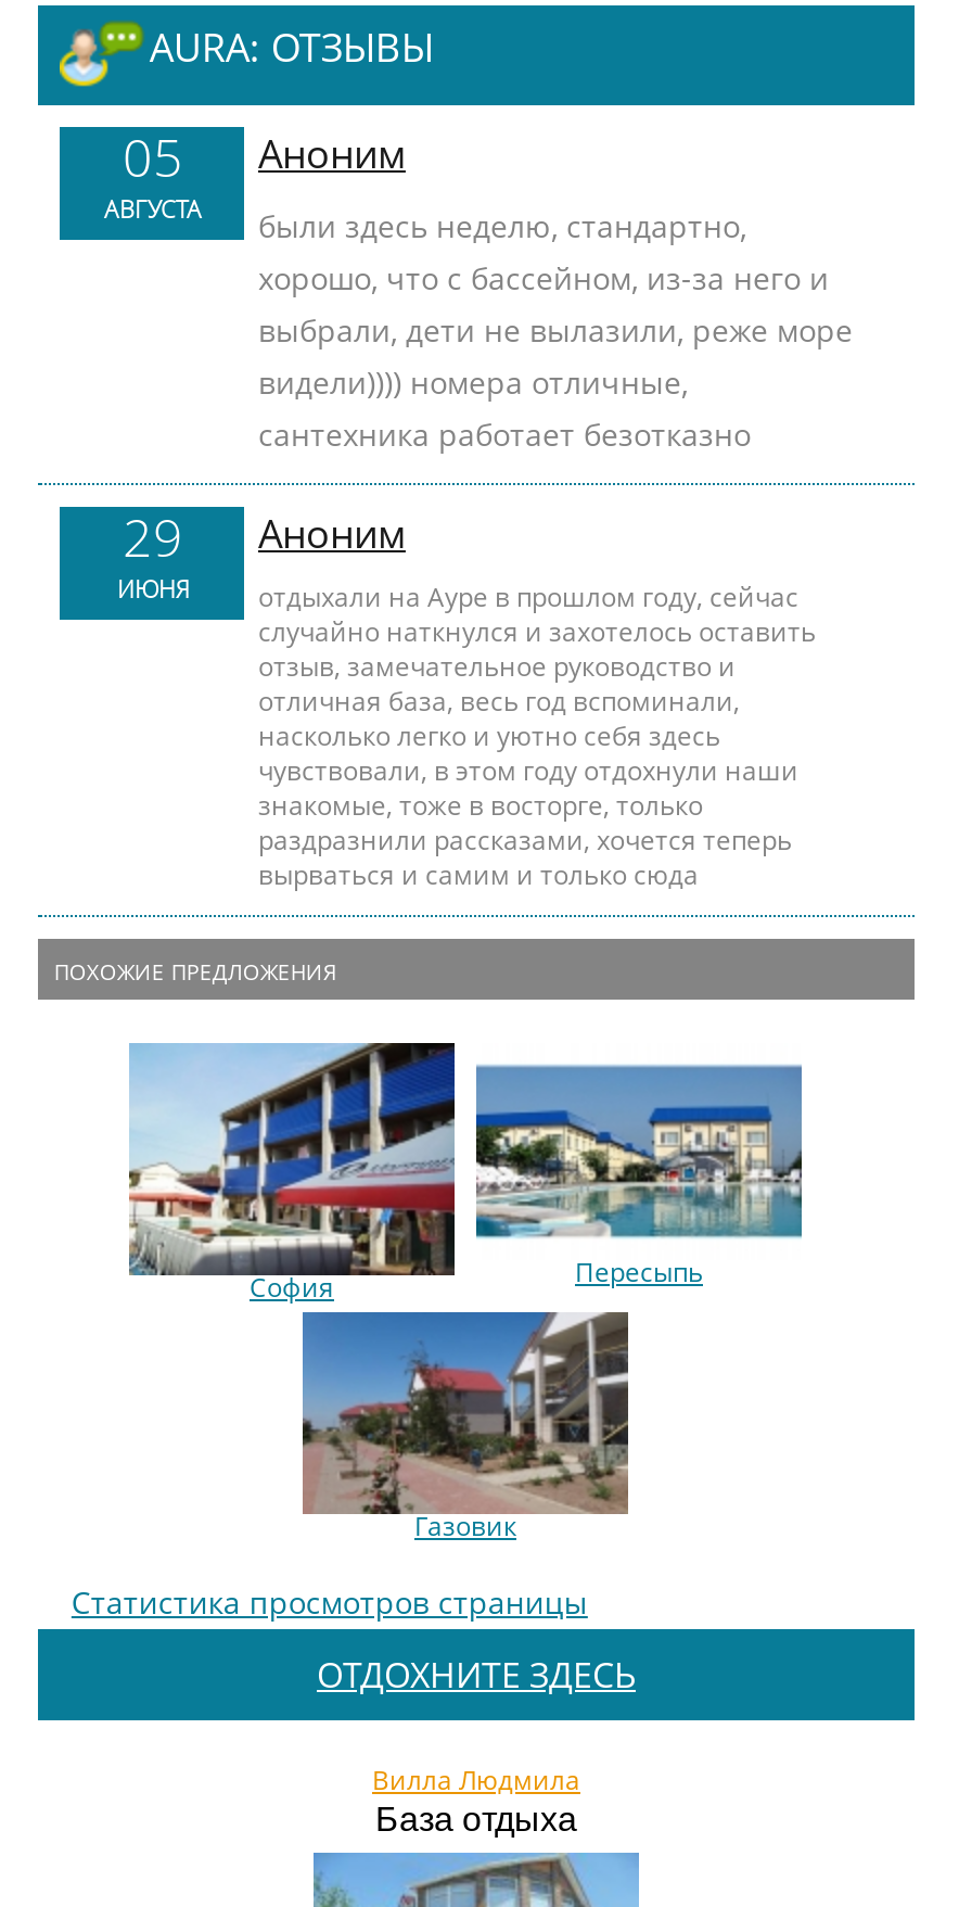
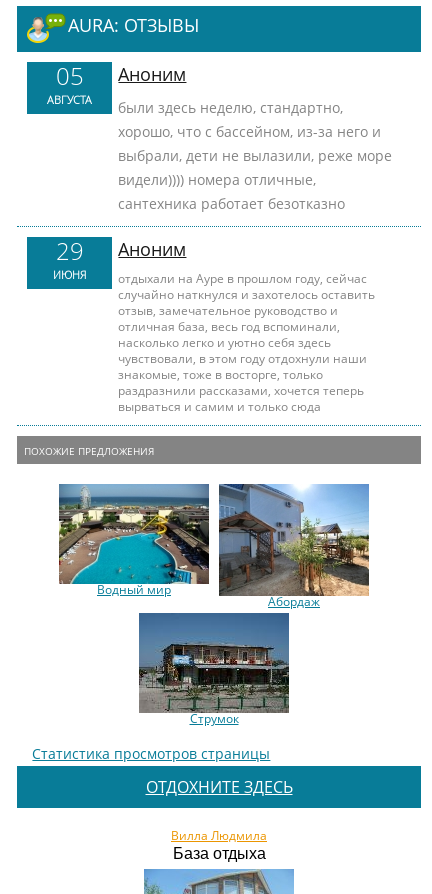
[127,1041,703,1305] [image] | София | Пересыпь -> [58,483,320,610] [image] | Водный мир | Абордаж
[474,1043,804,1260] [image] -> [218,483,370,597] [image]
[303,1310,630,1544] [image] | Газовик -> [140,612,289,727] [image] | Струмок

